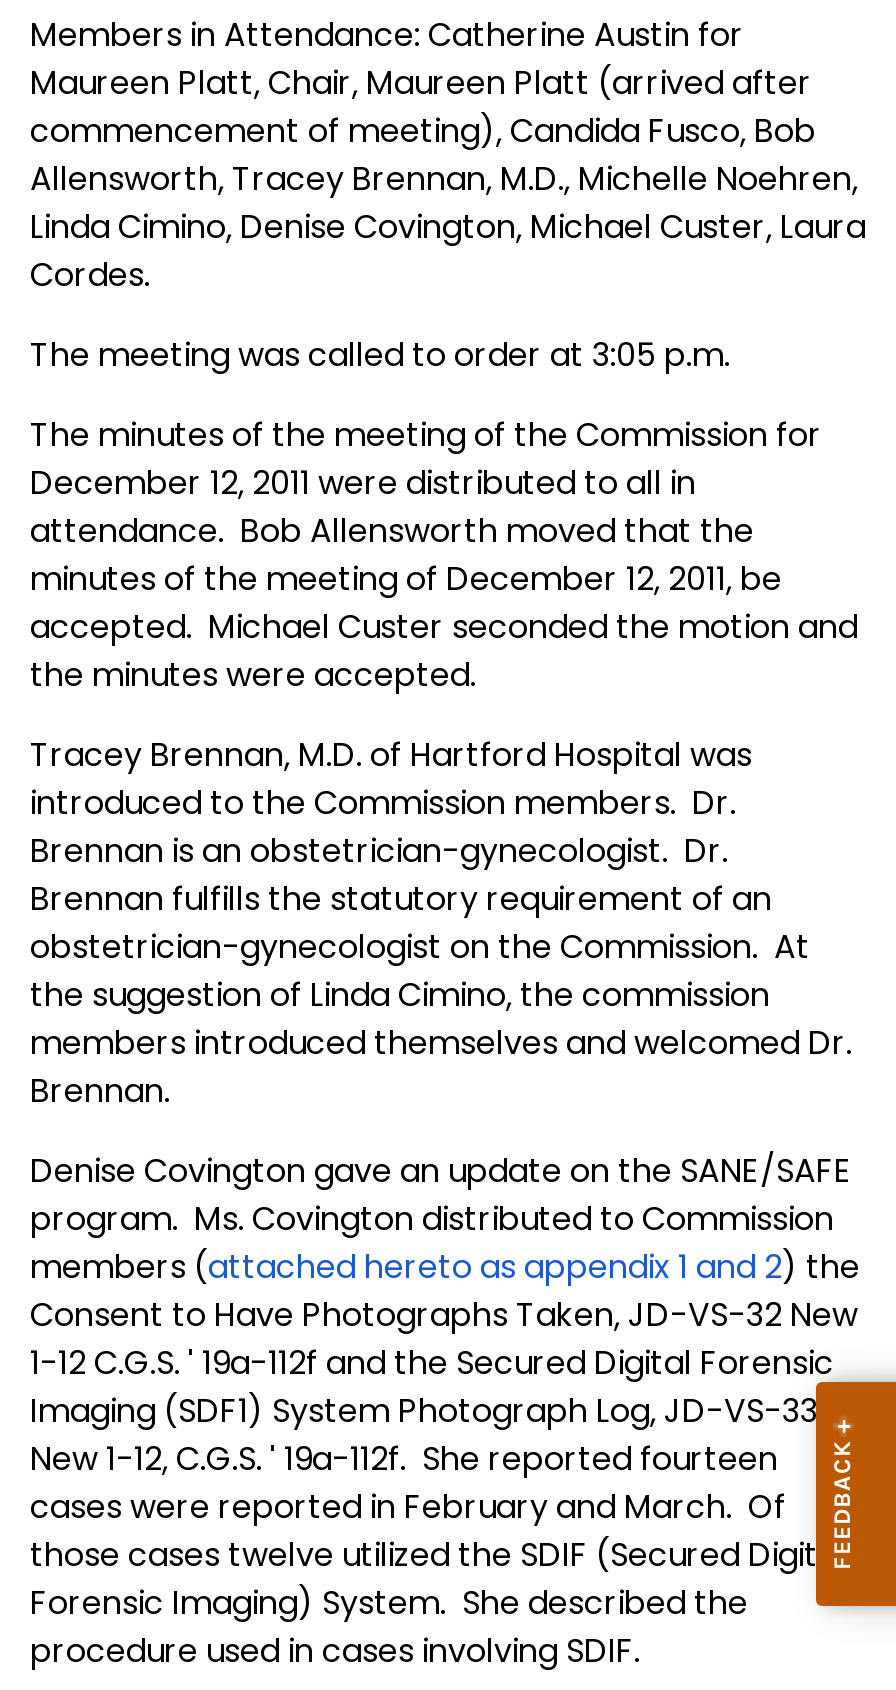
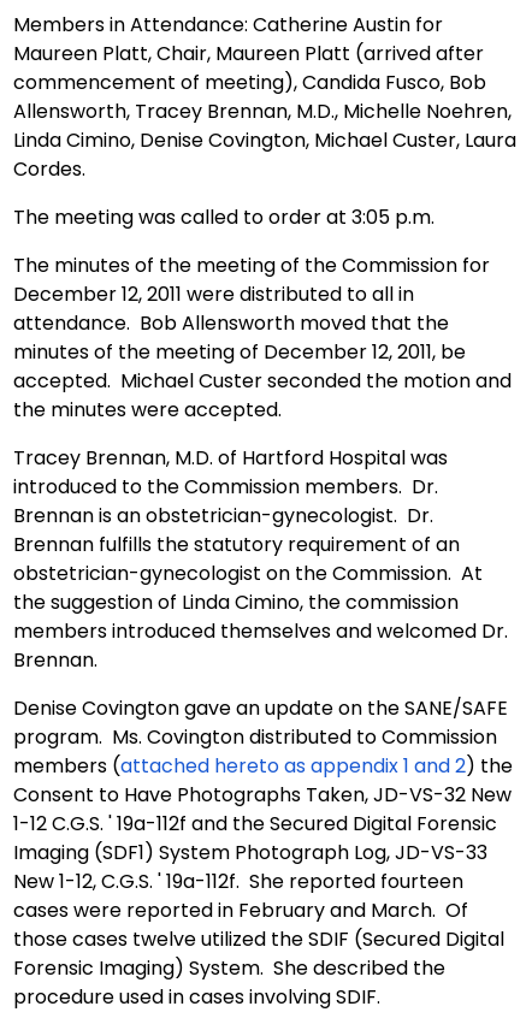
[812,1374,890,1614] [image] -> none

